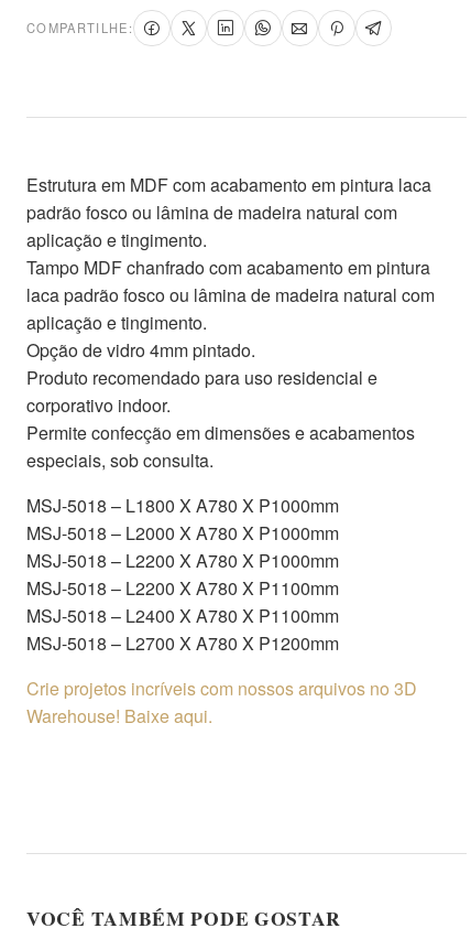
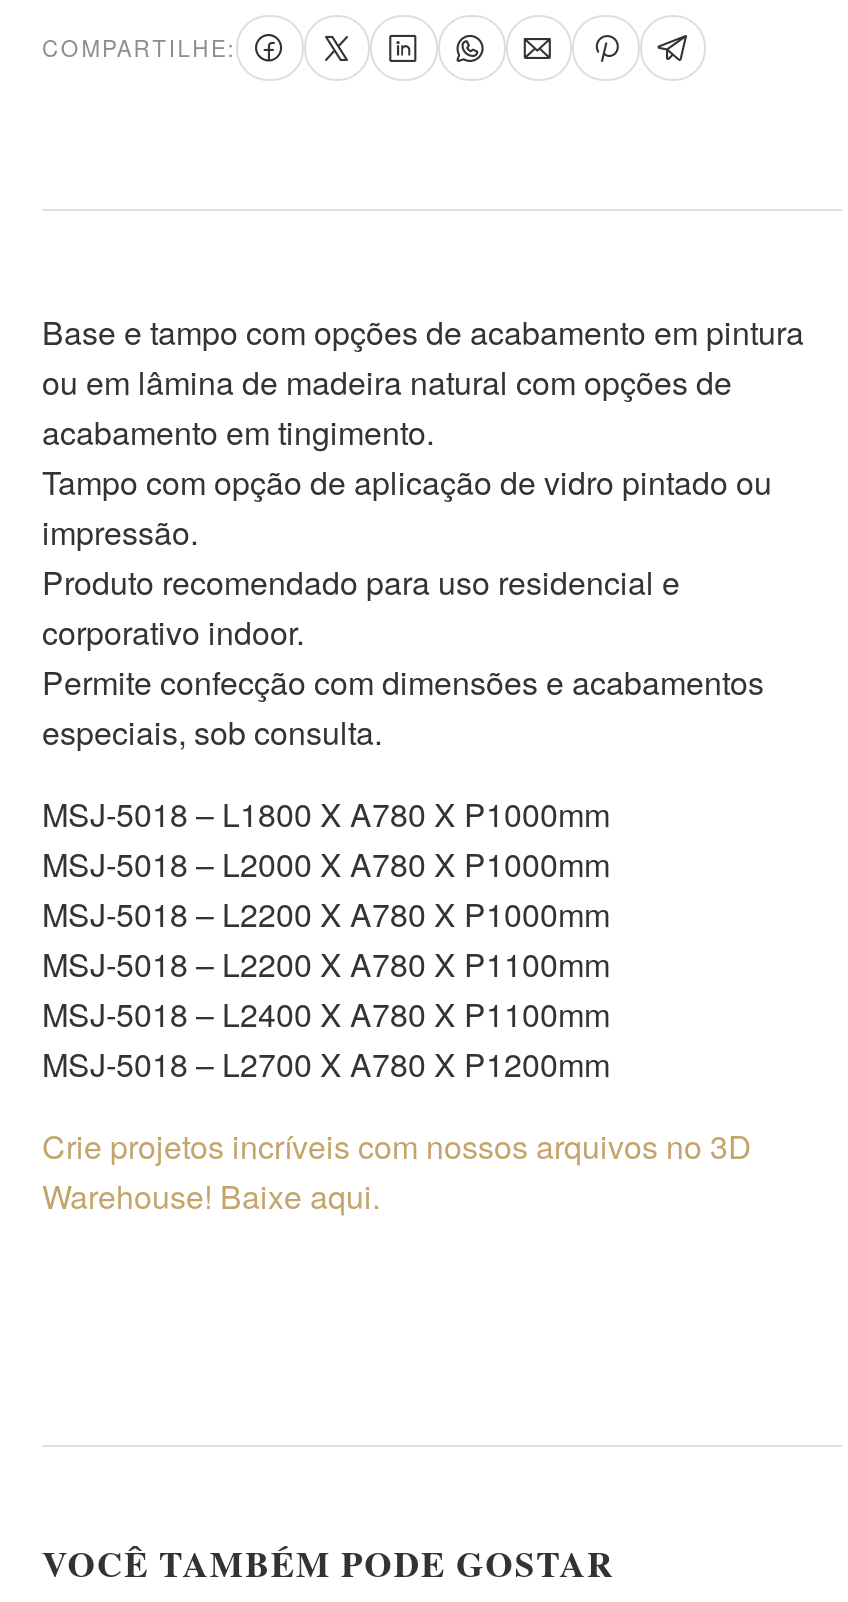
[26,172,435,363] Estrutura em MDF com acabamento em pintura laca | padrão fosco ou lâmina de madeira natural com | aplicação e tingimento. | Tampo MDF chanfrado com acabamento em pintura | laca padrão fosco ou lâmina de madeira natural com | aplicação e tingimento. | Opção de vidro 4mm pintado. -> [42,310,804,556] Base e tampo com opções de acabamento em pintura | ou em lâmina de madeira natural com opções de | acabamento em tingimento. | Tampo com opção de aplicação de vidro pintado ou | impressão.
[26,420,415,446] Permite confecção em dimensões e acabamentos -> [42,660,764,706] Permite confecção com dimensões e acabamentos

